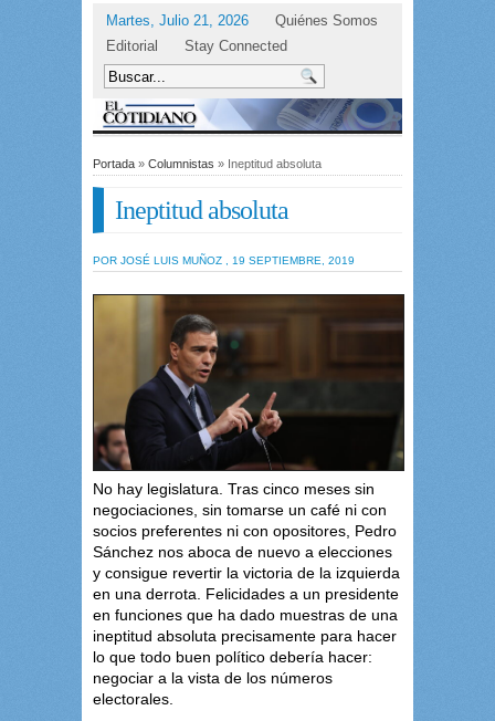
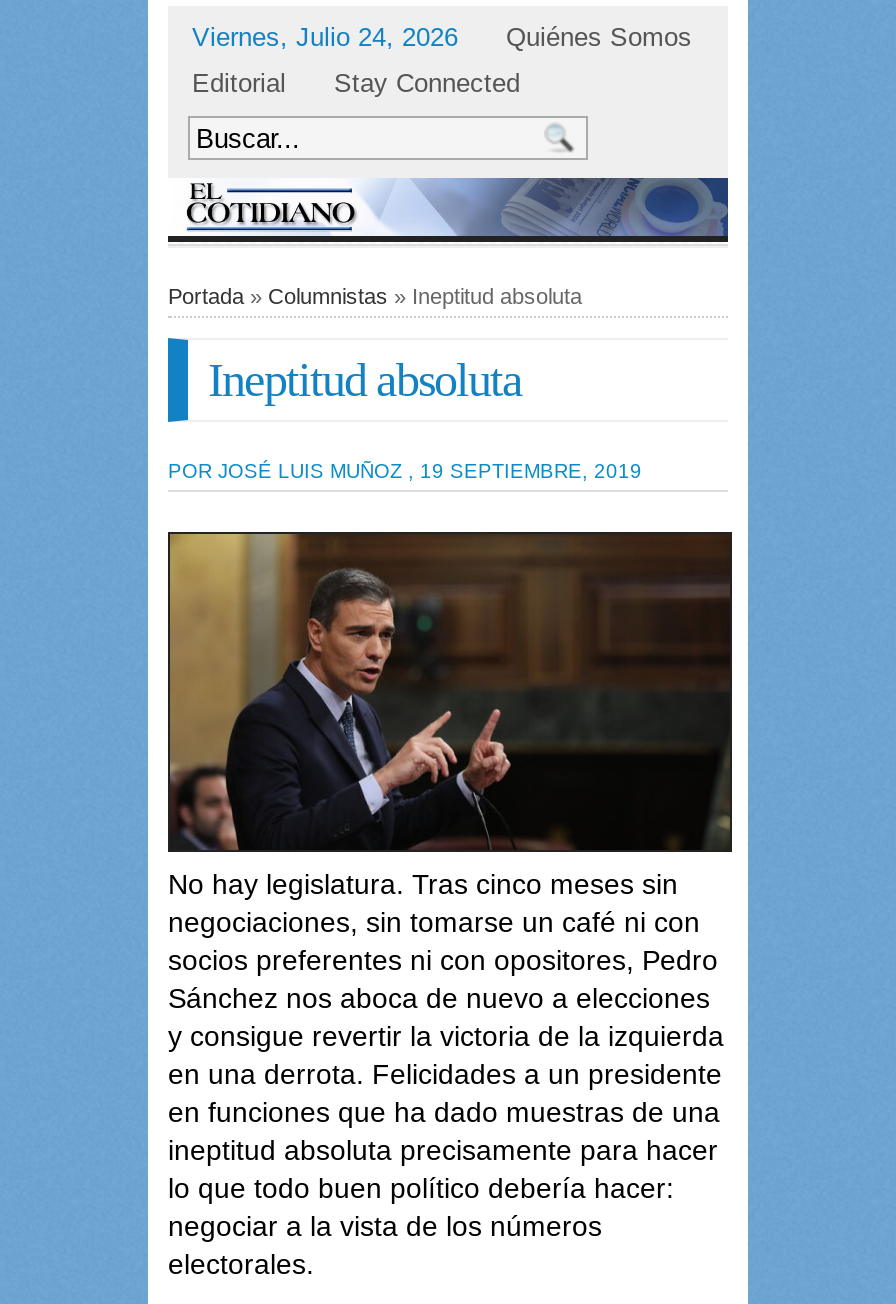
[106,12,249,29] Martes, Julio 21, 2026 -> [192,22,458,52] Viernes, Julio 24, 2026

